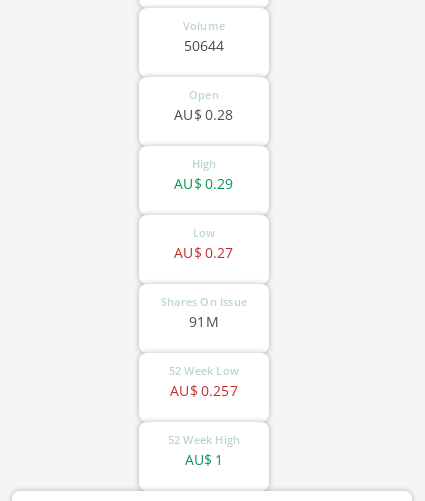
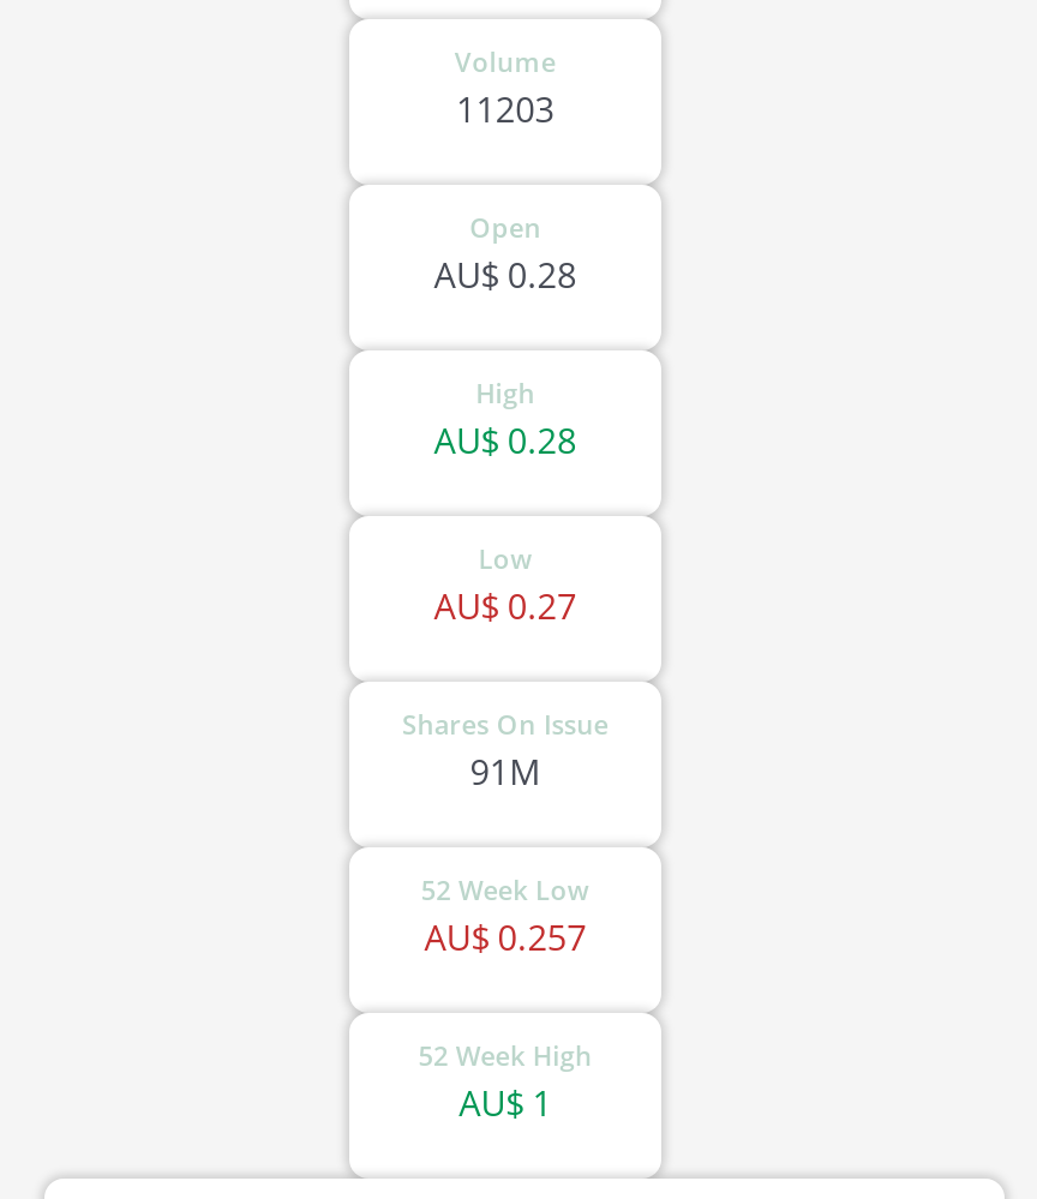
[183,36,224,55] 50644 -> [456,86,555,132] 11203
[174,174,234,193] AU$ 0.29 -> [434,418,577,463] AU$ 0.28

